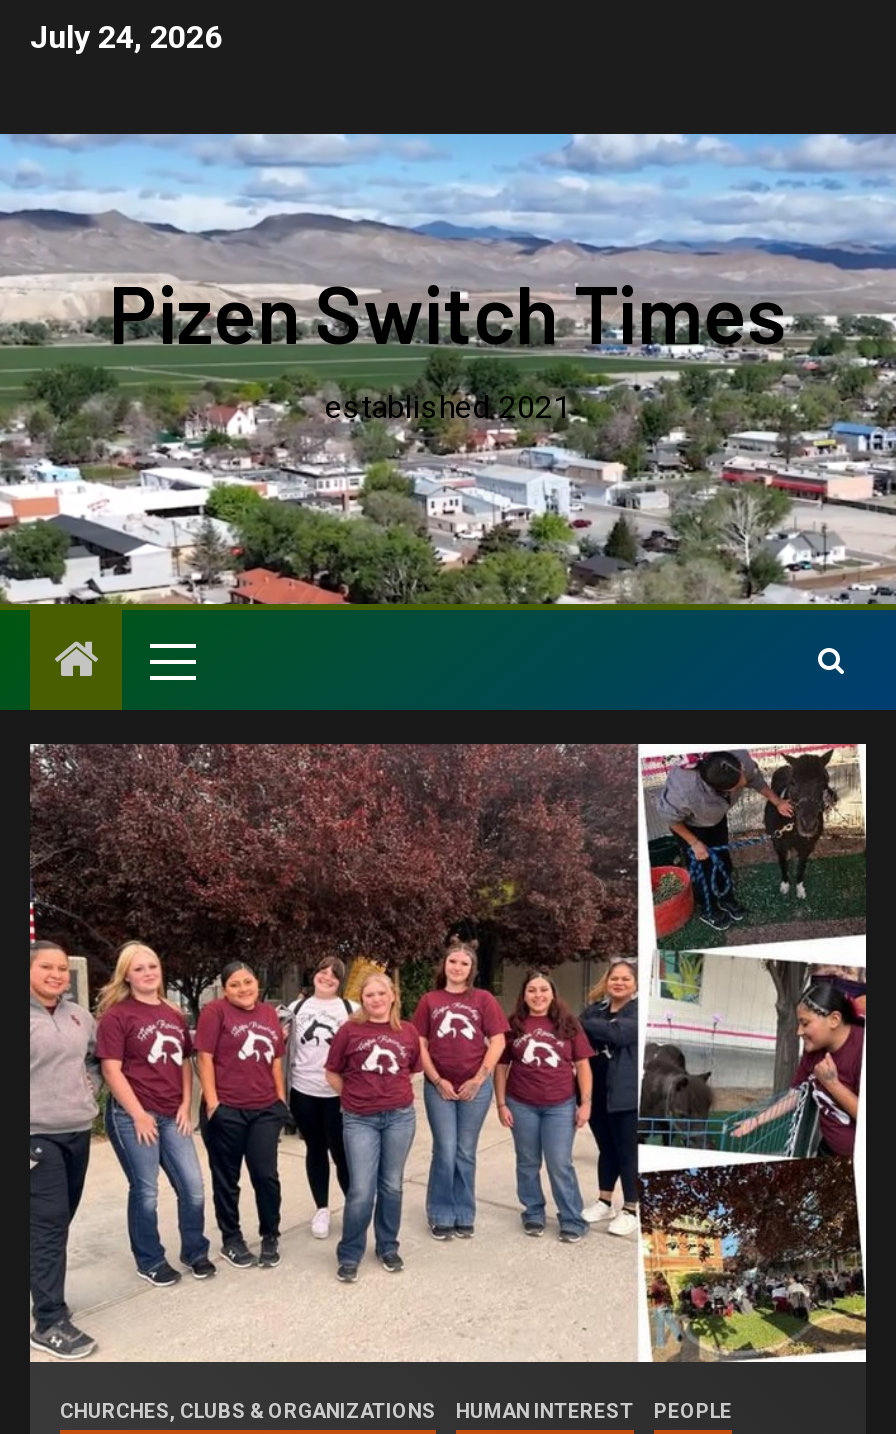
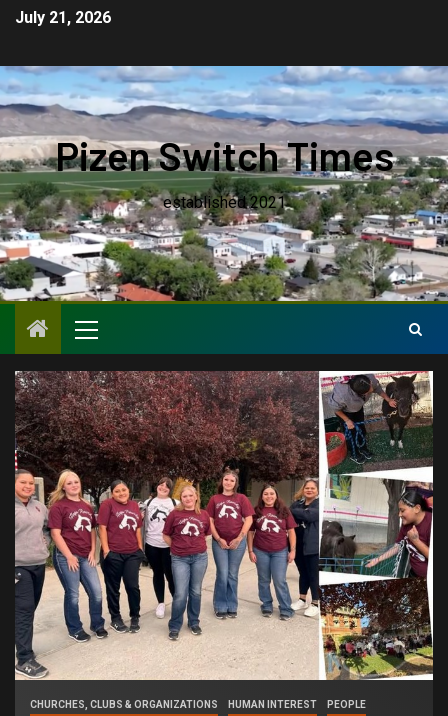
[30,19,222,57] July 24, 2026 -> [15,8,111,27] July 21, 2026

